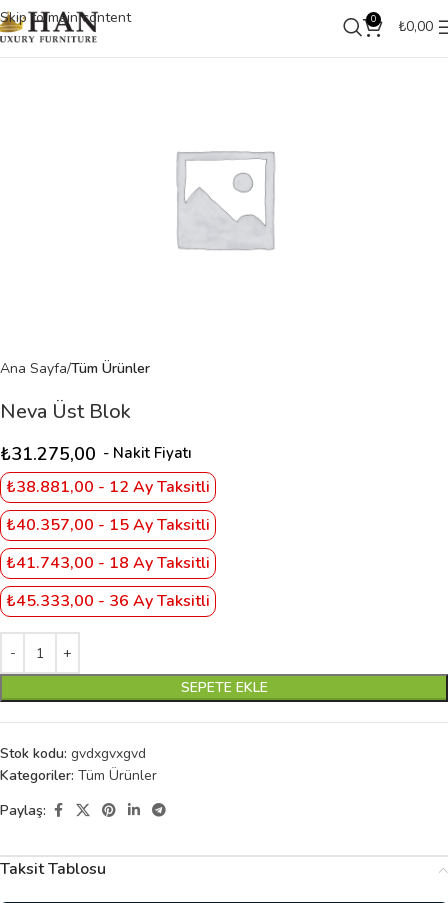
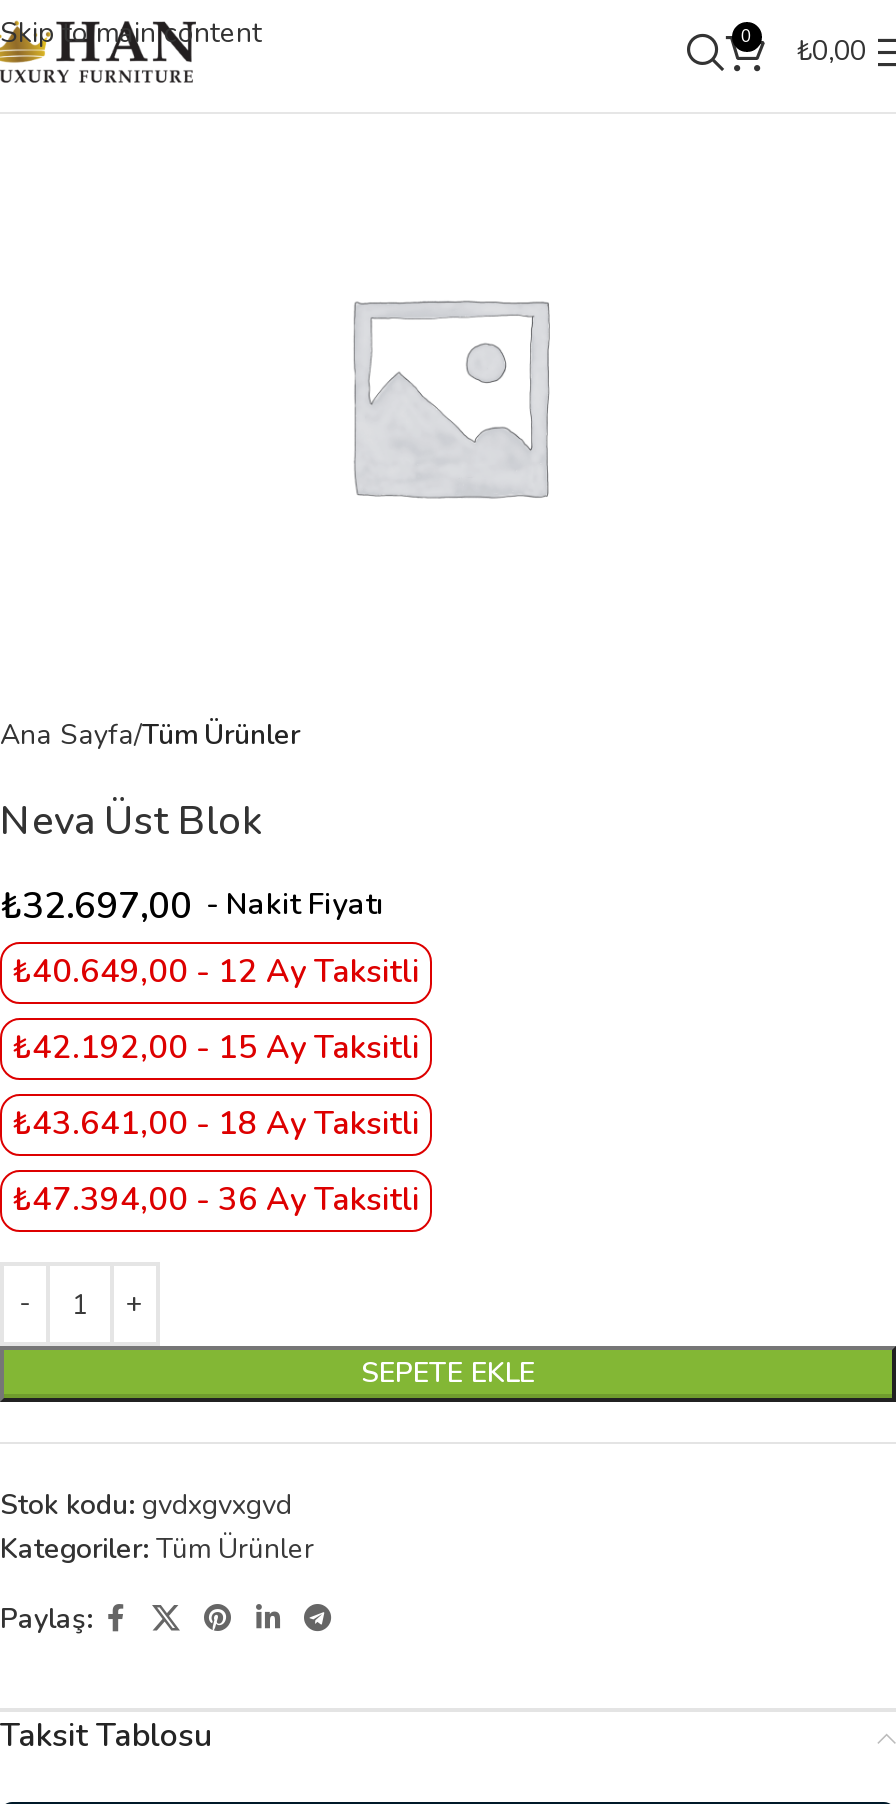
[0,442,96,466] ₺31.275,00 -> [0,882,192,930] ₺32.697,00
[6,476,210,498] ₺38.881,00 - 12 Ay Taksitli -> [12,950,420,994] ₺40.649,00 - 12 Ay Taksitli
[6,514,210,536] ₺40.357,00 - 15 Ay Taksitli -> [12,1026,420,1070] ₺42.192,00 - 15 Ay Taksitli
[6,552,210,574] ₺41.743,00 - 18 Ay Taksitli -> [12,1102,420,1146] ₺43.641,00 - 18 Ay Taksitli
[6,590,210,612] ₺45.333,00 - 36 Ay Taksitli -> [12,1178,420,1222] ₺47.394,00 - 36 Ay Taksitli

